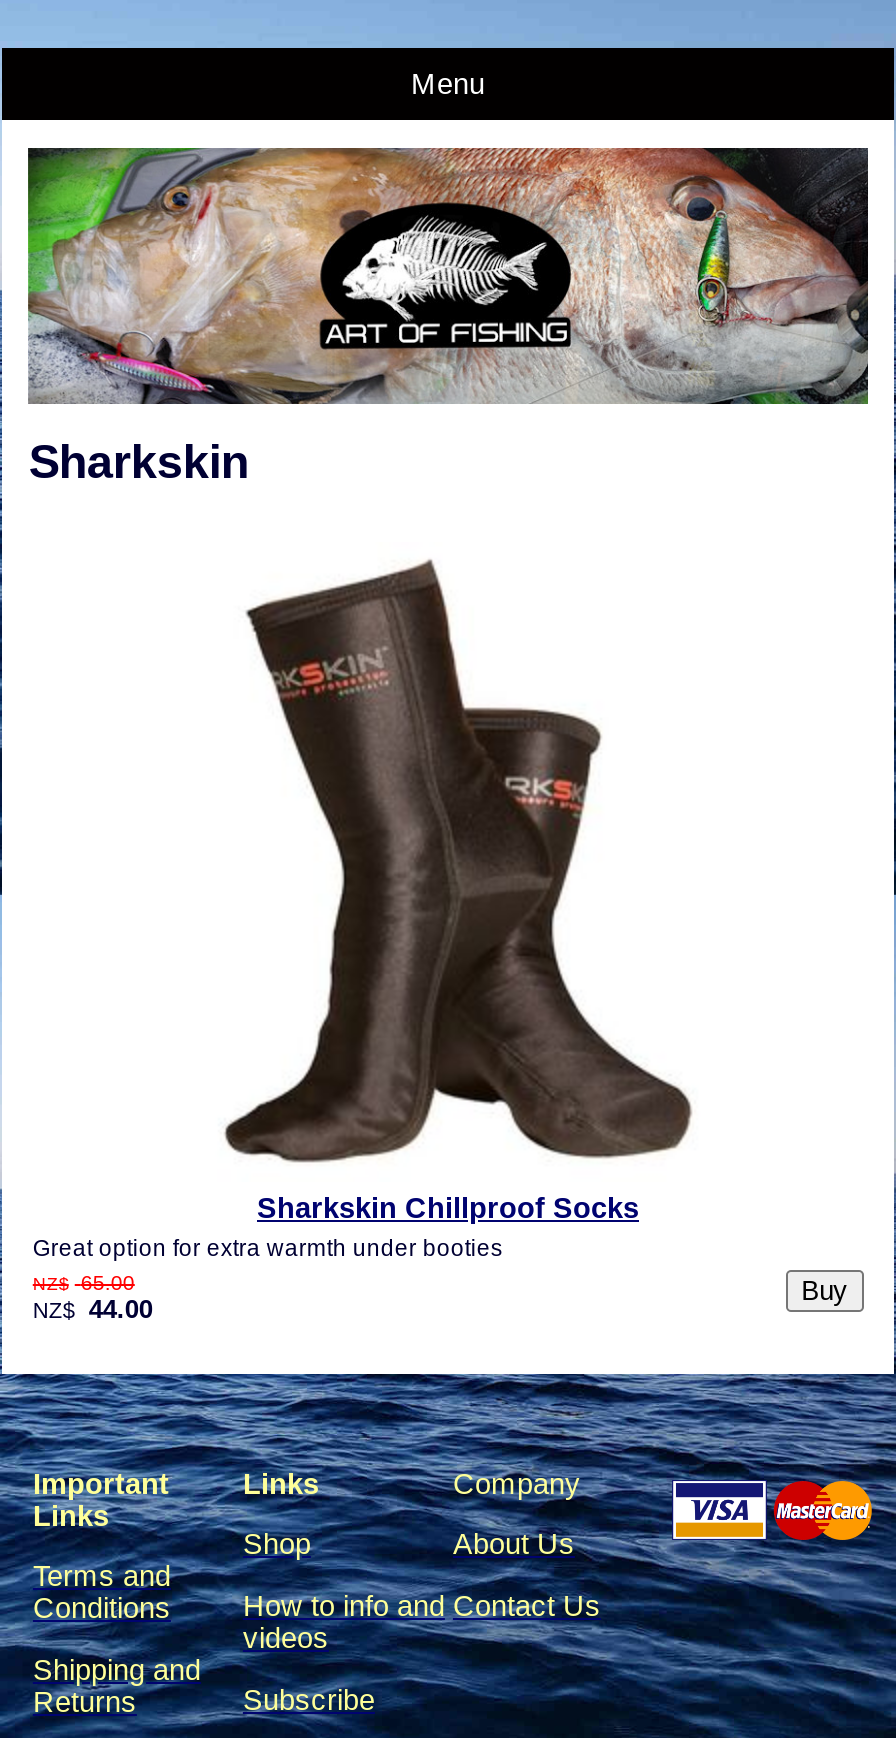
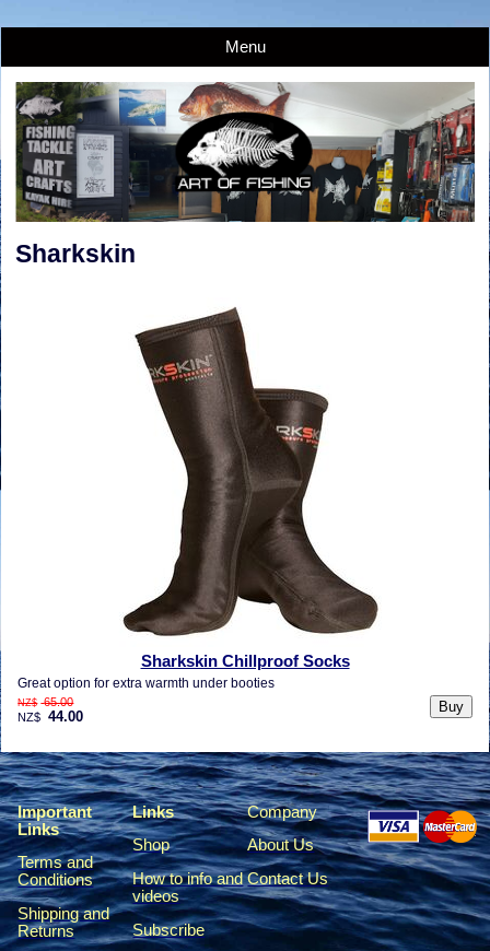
[26,146,870,406] [image] -> [15,82,476,223] [image]

